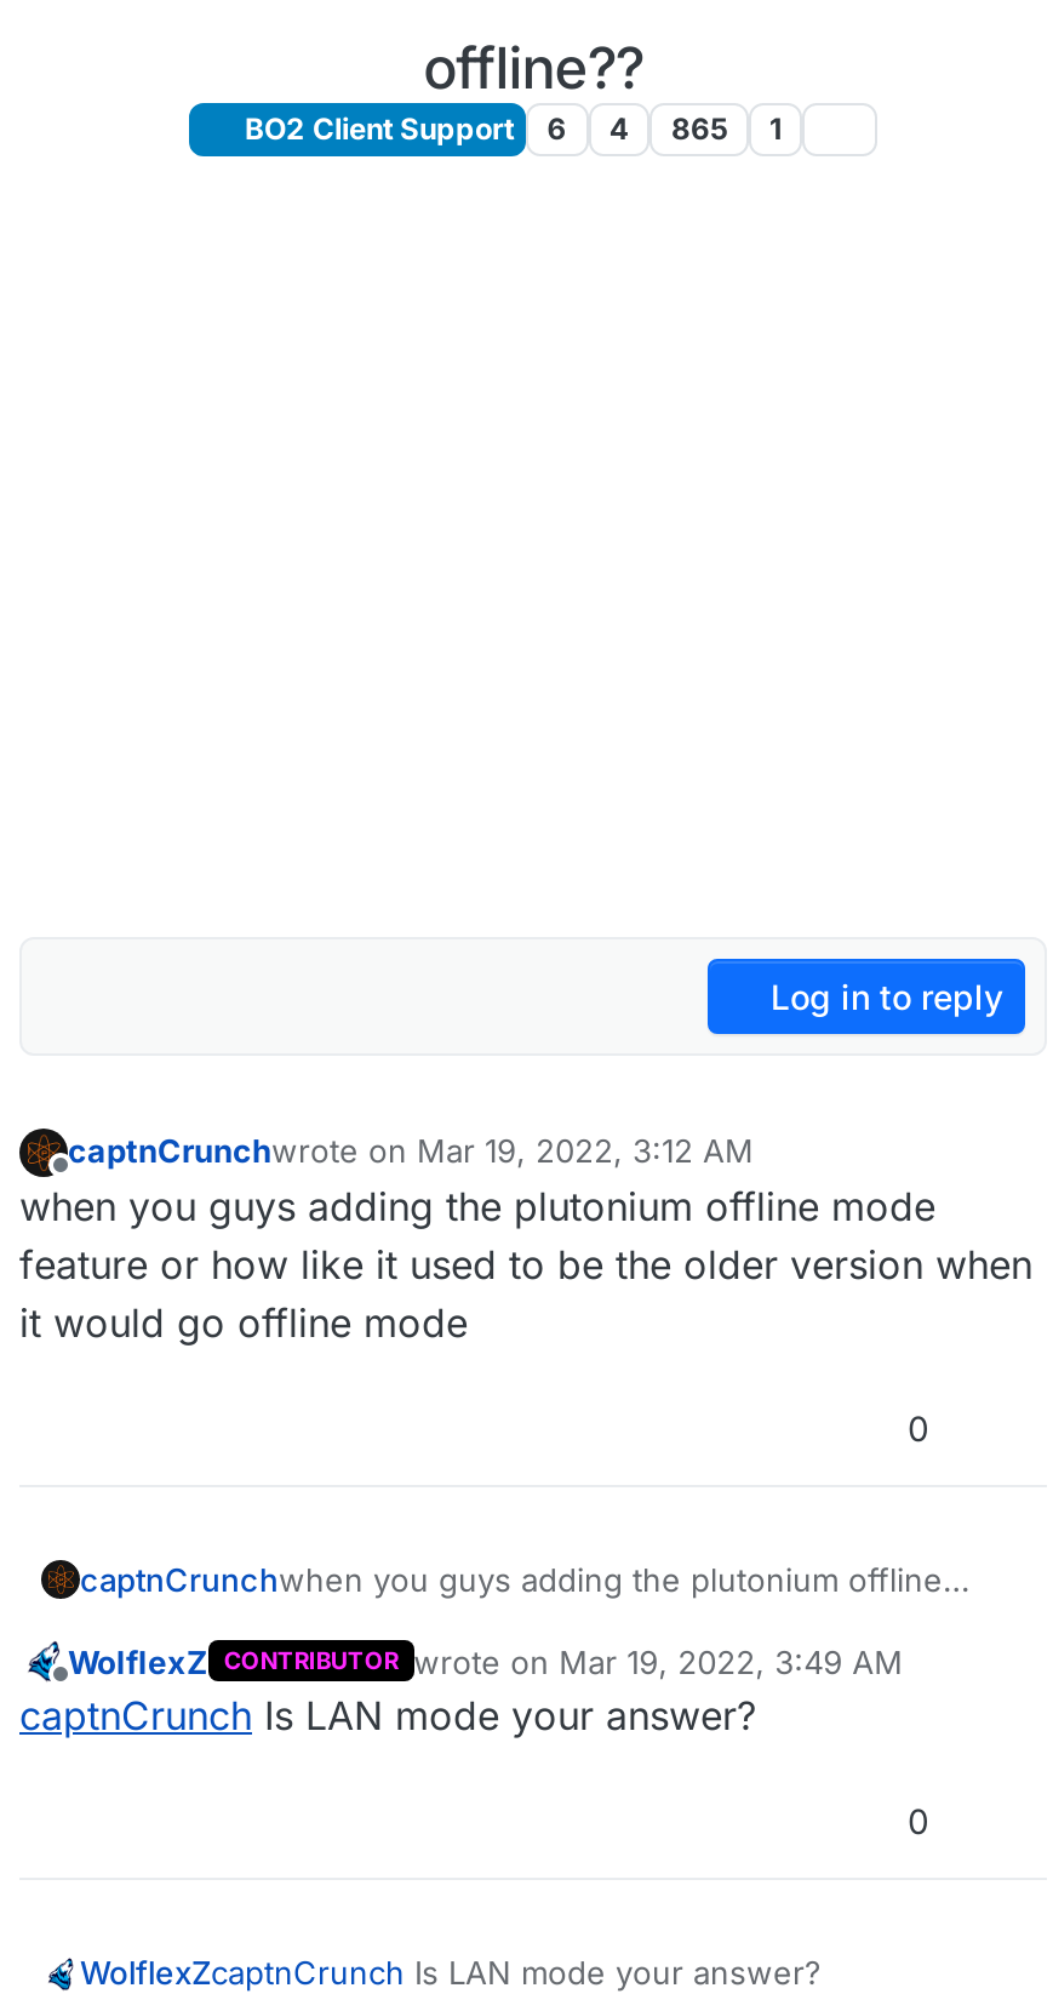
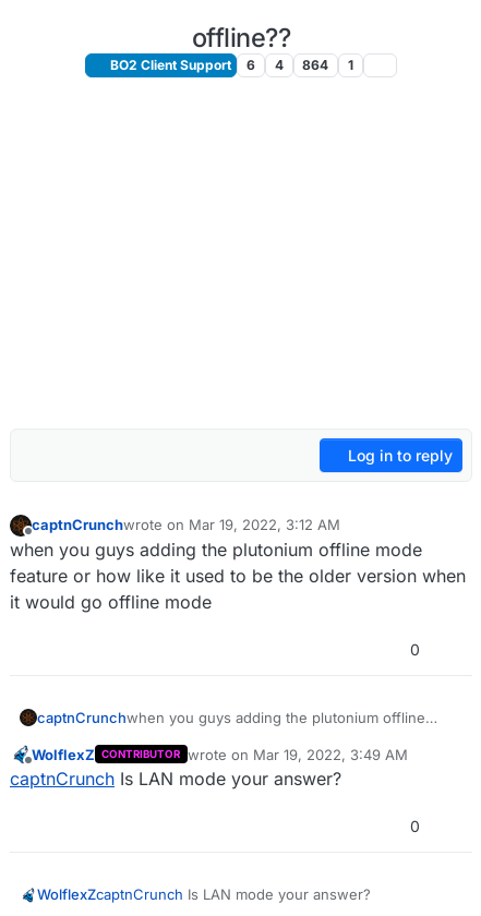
[238,111,782,147] BO2 Client Support 6 4 865 1 -> [107,57,353,73] BO2 Client Support 6 4 864 1

